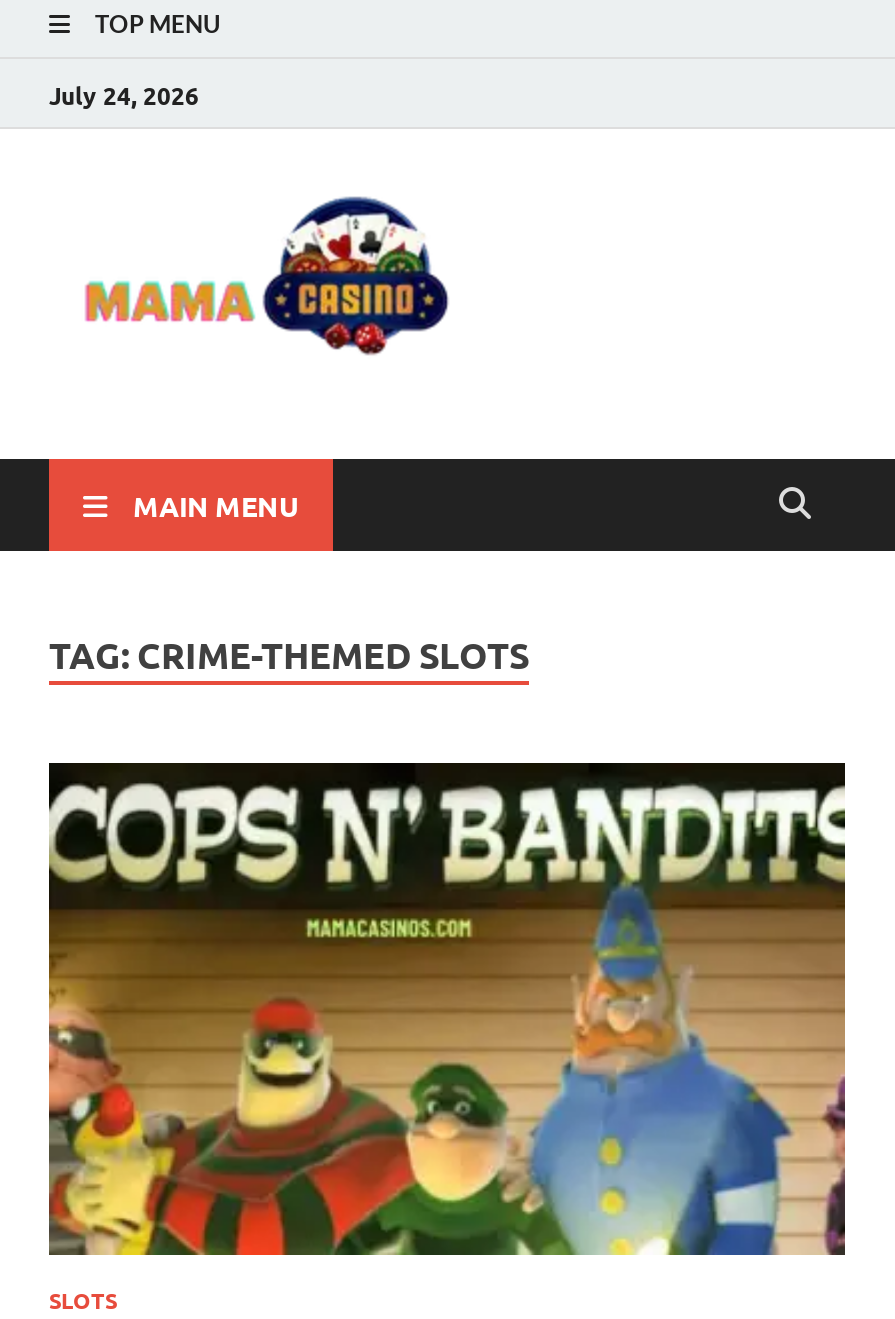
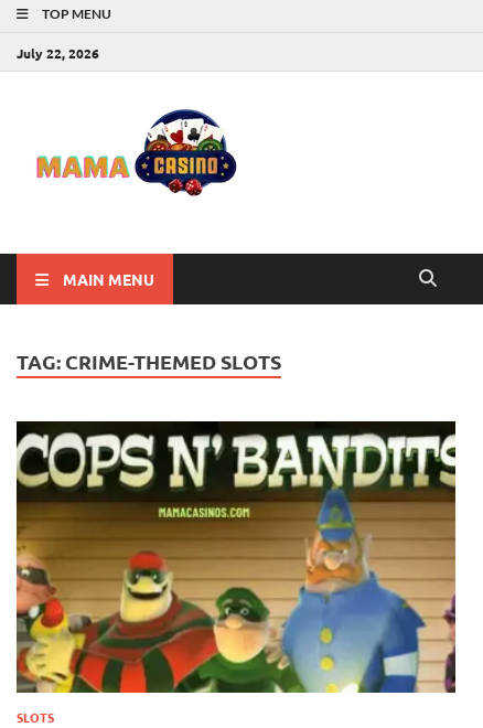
[49,78,199,110] July 24, 2026 -> [17,44,99,61] July 22, 2026

